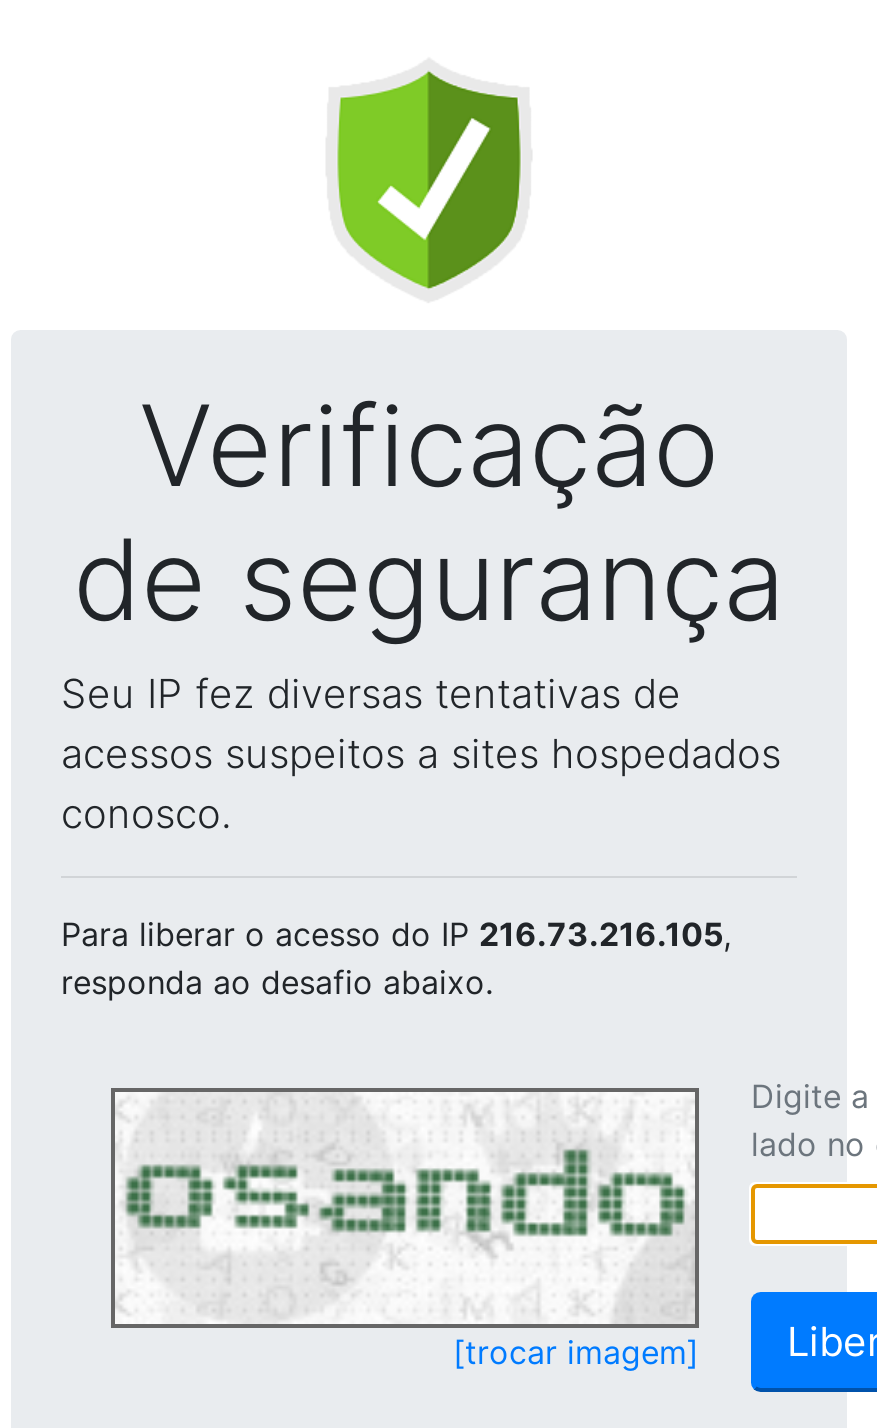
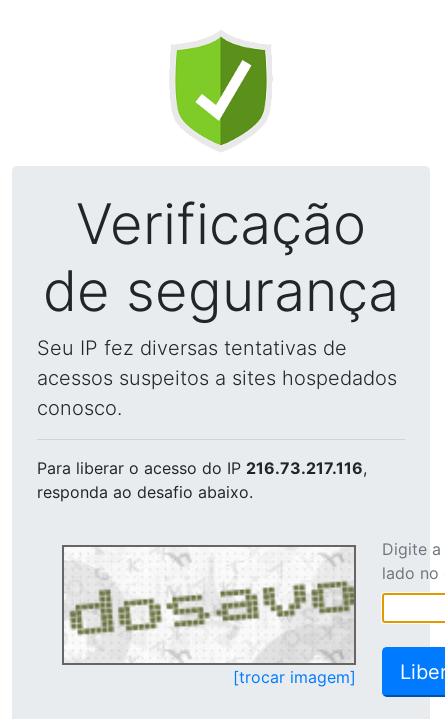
[61,914,731,954] Para liberar o acesso do IP 216.73.216.105, -> [37,458,367,478] Para liberar o acesso do IP 216.73.217.116,
[125,1142,695,1320] [image] -> [68,553,355,660] [image]

